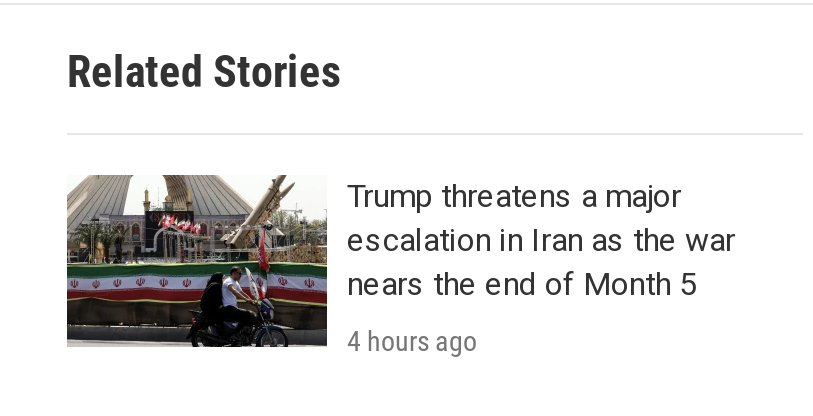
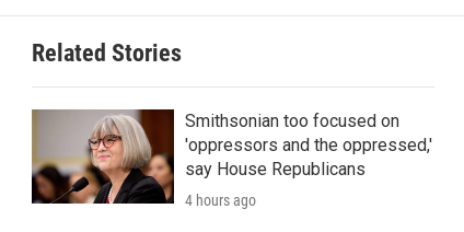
[65,173,735,349] [image] | Trump threatens a major | escalation in Iran as the war | nears the end of Month 5 -> [31,108,432,205] [image] | Smithsonian too focused on | 'oppressors and the oppressed,' | say House Republicans

